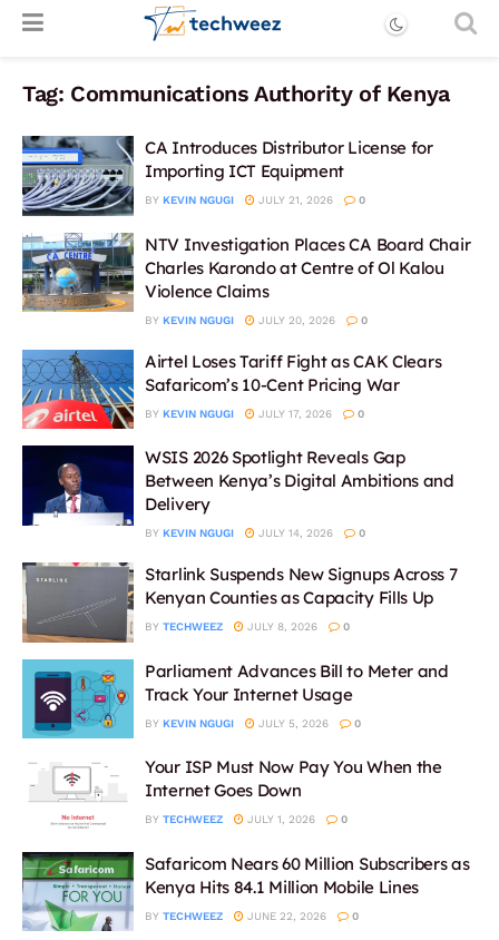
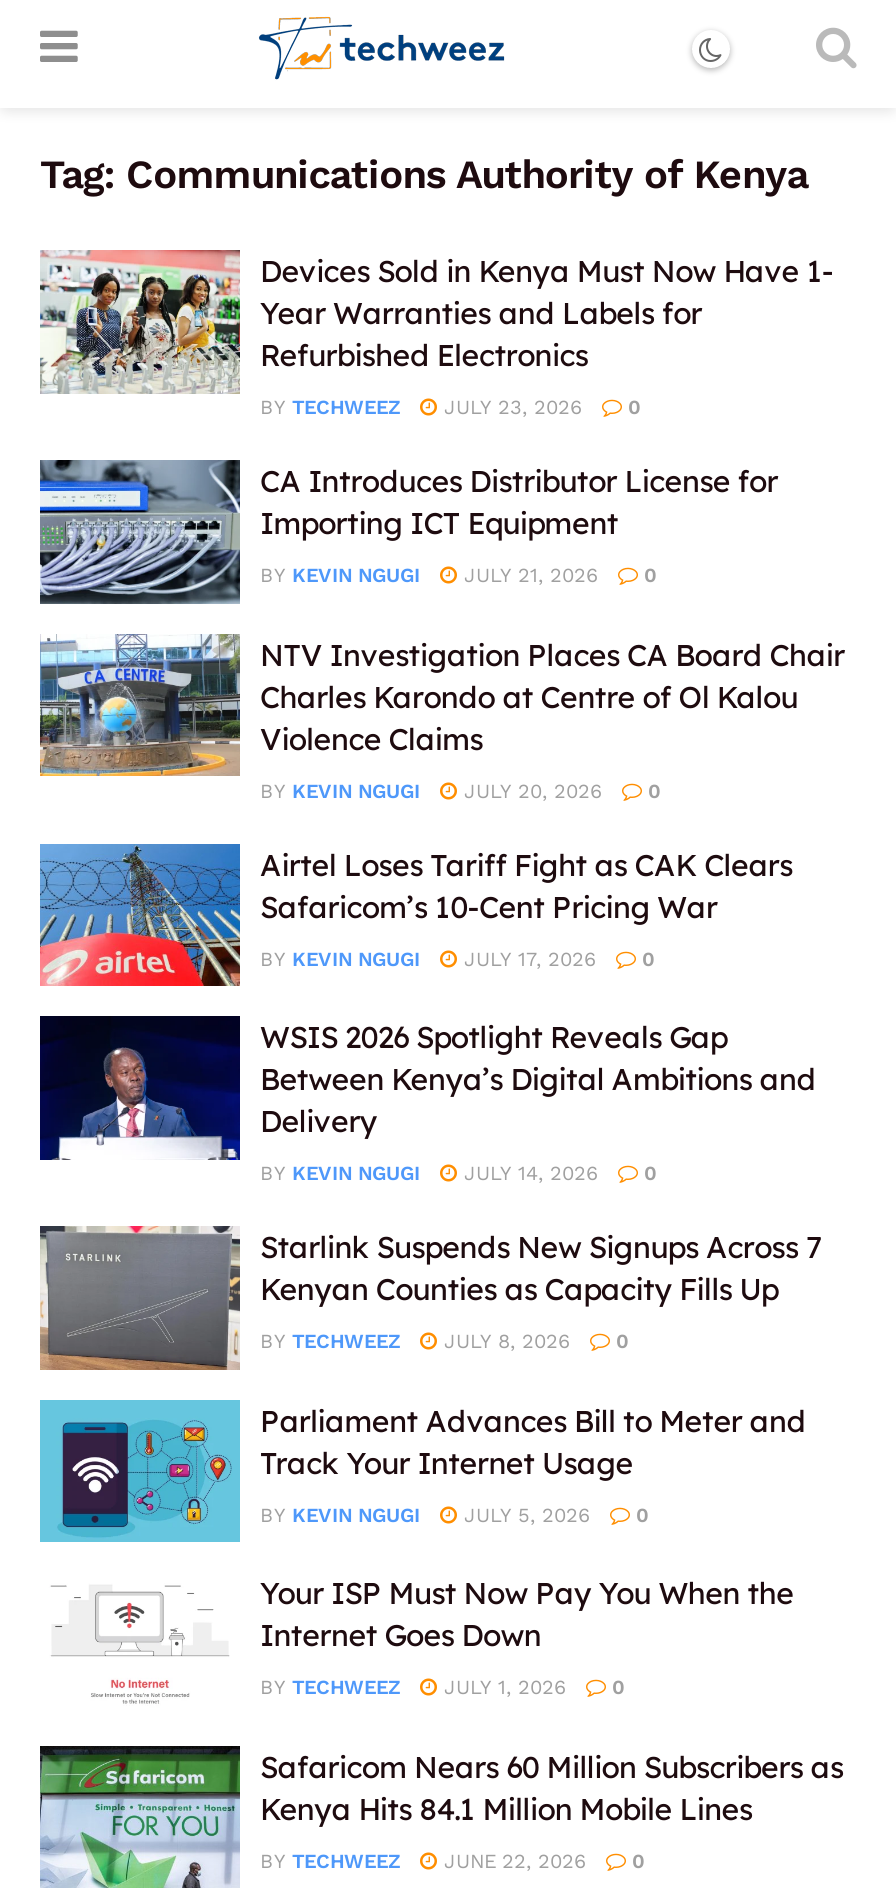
none -> [38,248,833,418] [image] | Devices Sold in Kenya Must Now Have 1- | Year Warranties and Labels for | Refurbished Electronics | BY TECHWEEZ | JULY 23, 2026 | 0

